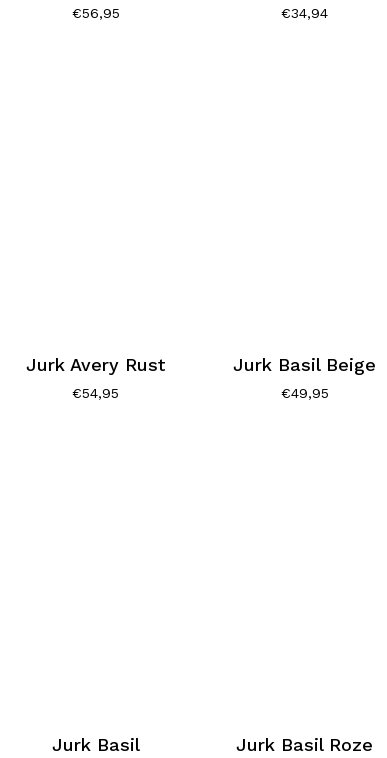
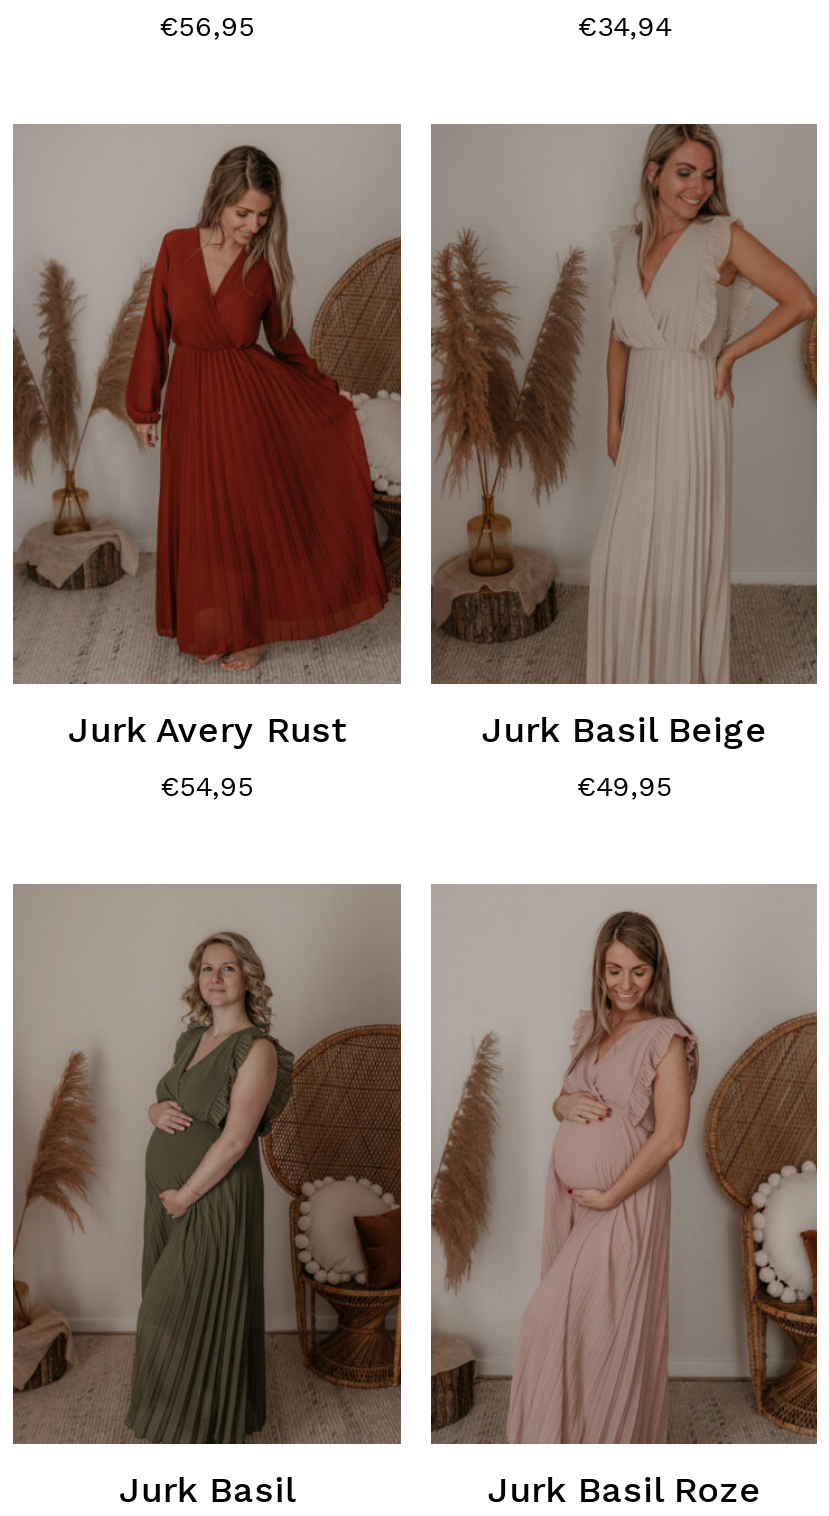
none -> [11,122,403,686] [image]
none -> [429,122,819,686] [image]
none -> [11,882,403,1446] [image]
none -> [429,882,819,1446] [image]

